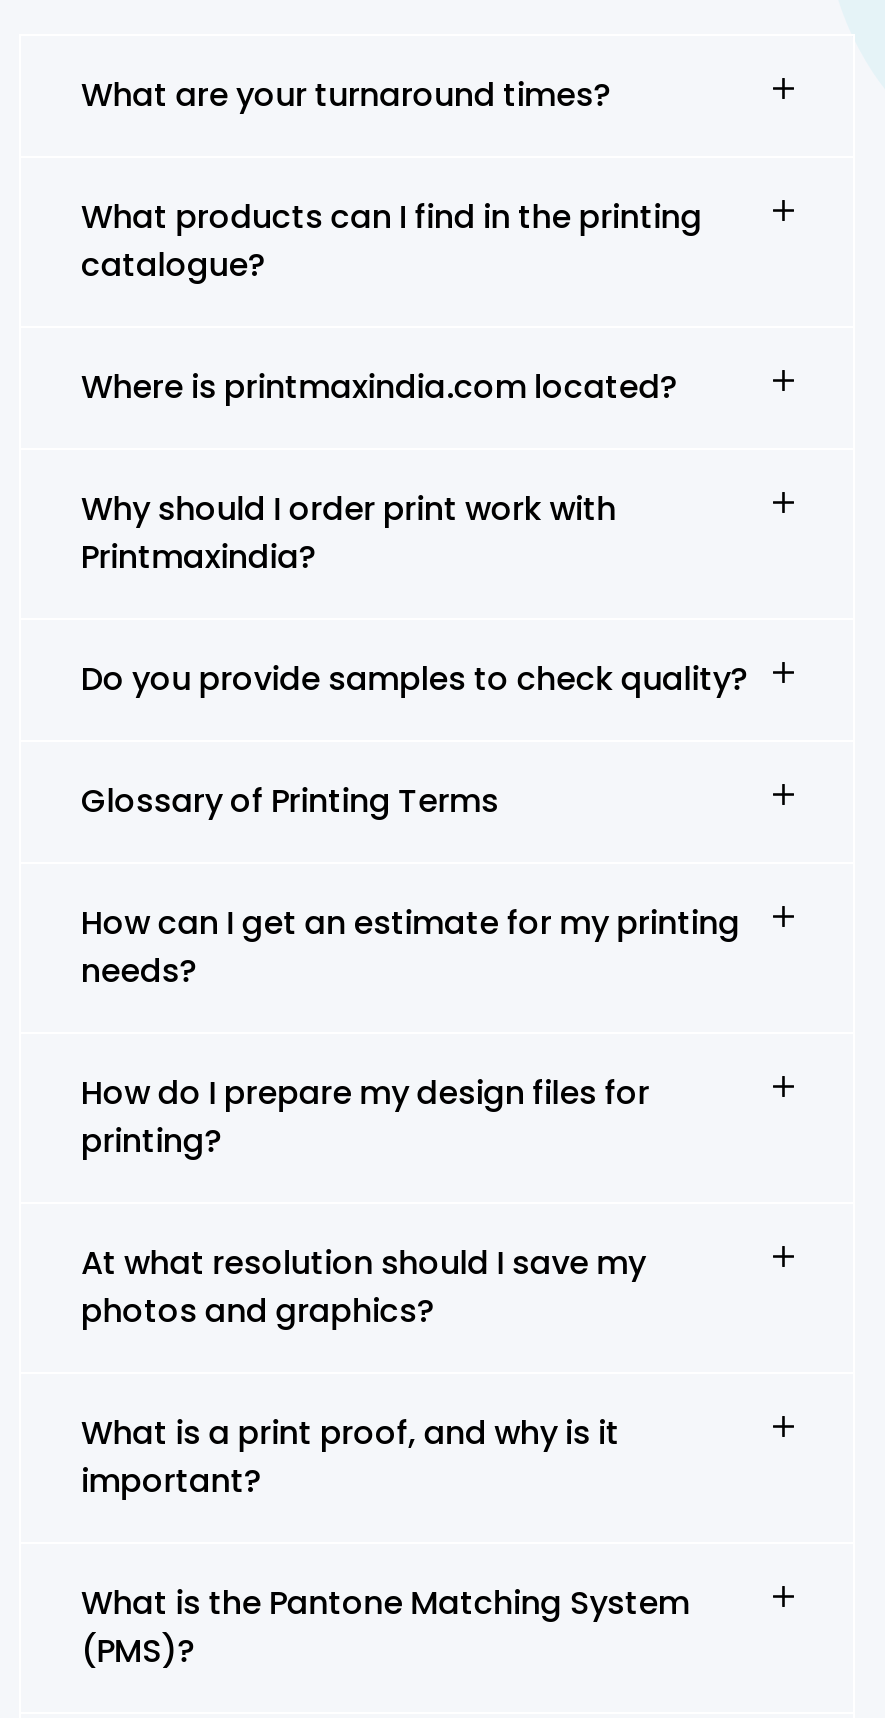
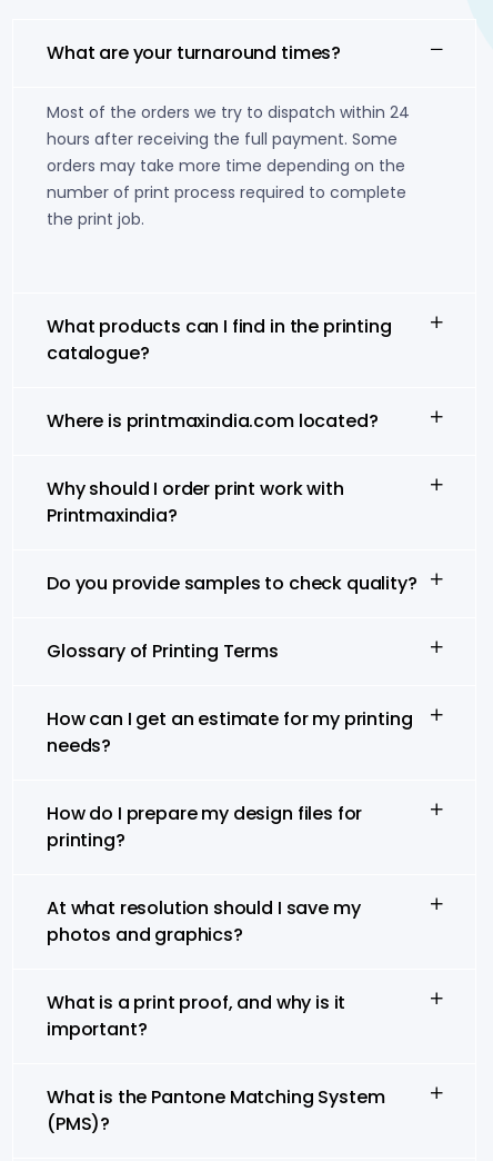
none -> [47,101,410,230] Most of the orders we try to dispatch within 24 | hours after receiving the full payment. Some | orders may take more time depending on the | number of print process required to complete | the print job.

